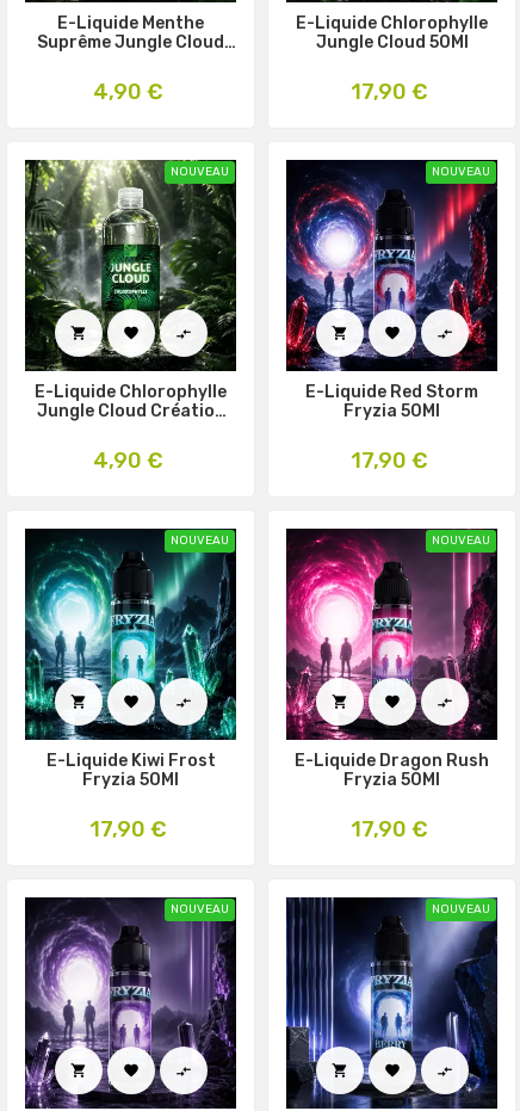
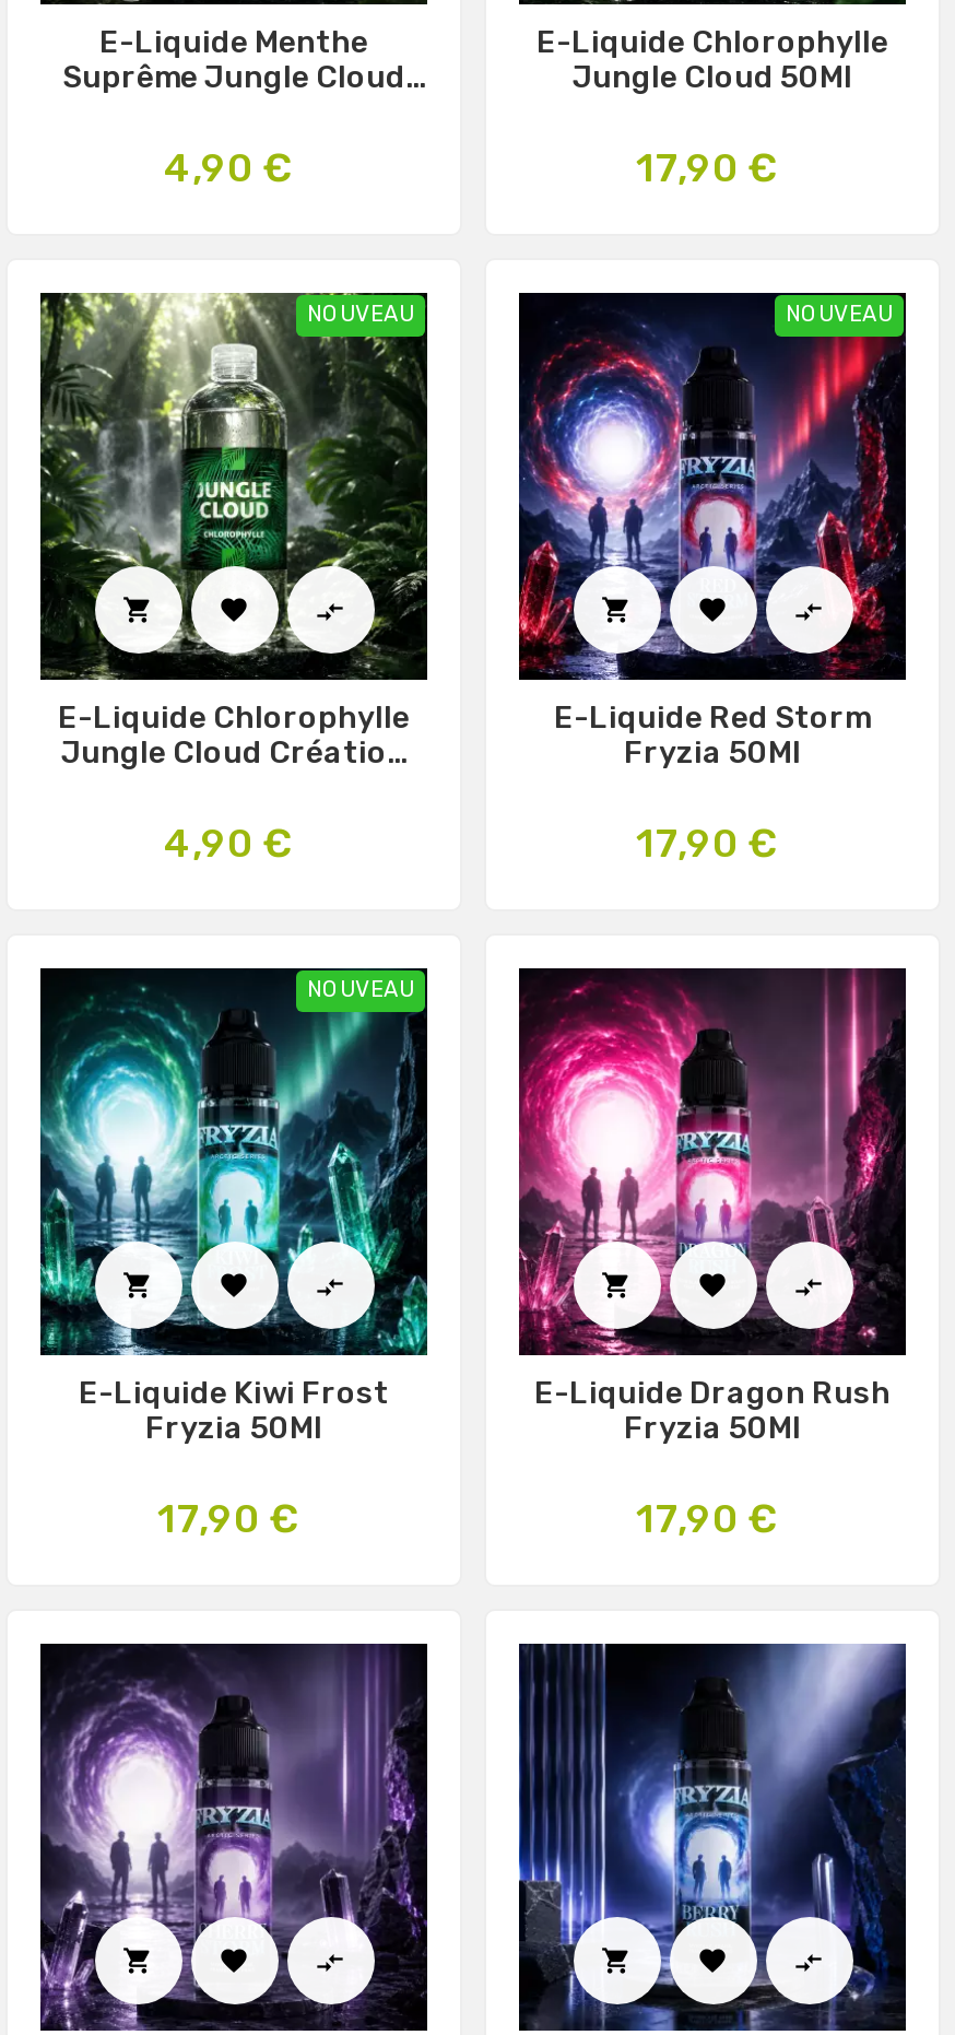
[432,533,490,548] NOUVEAU -> none
[171,902,229,916] NOUVEAU -> none
[432,902,490,916] NOUVEAU -> none

